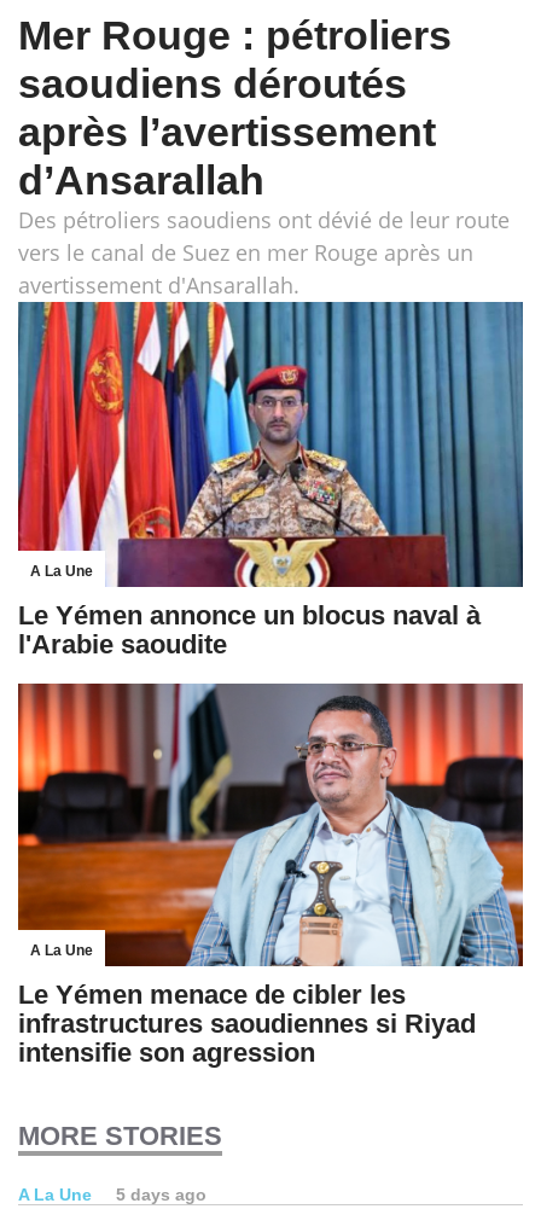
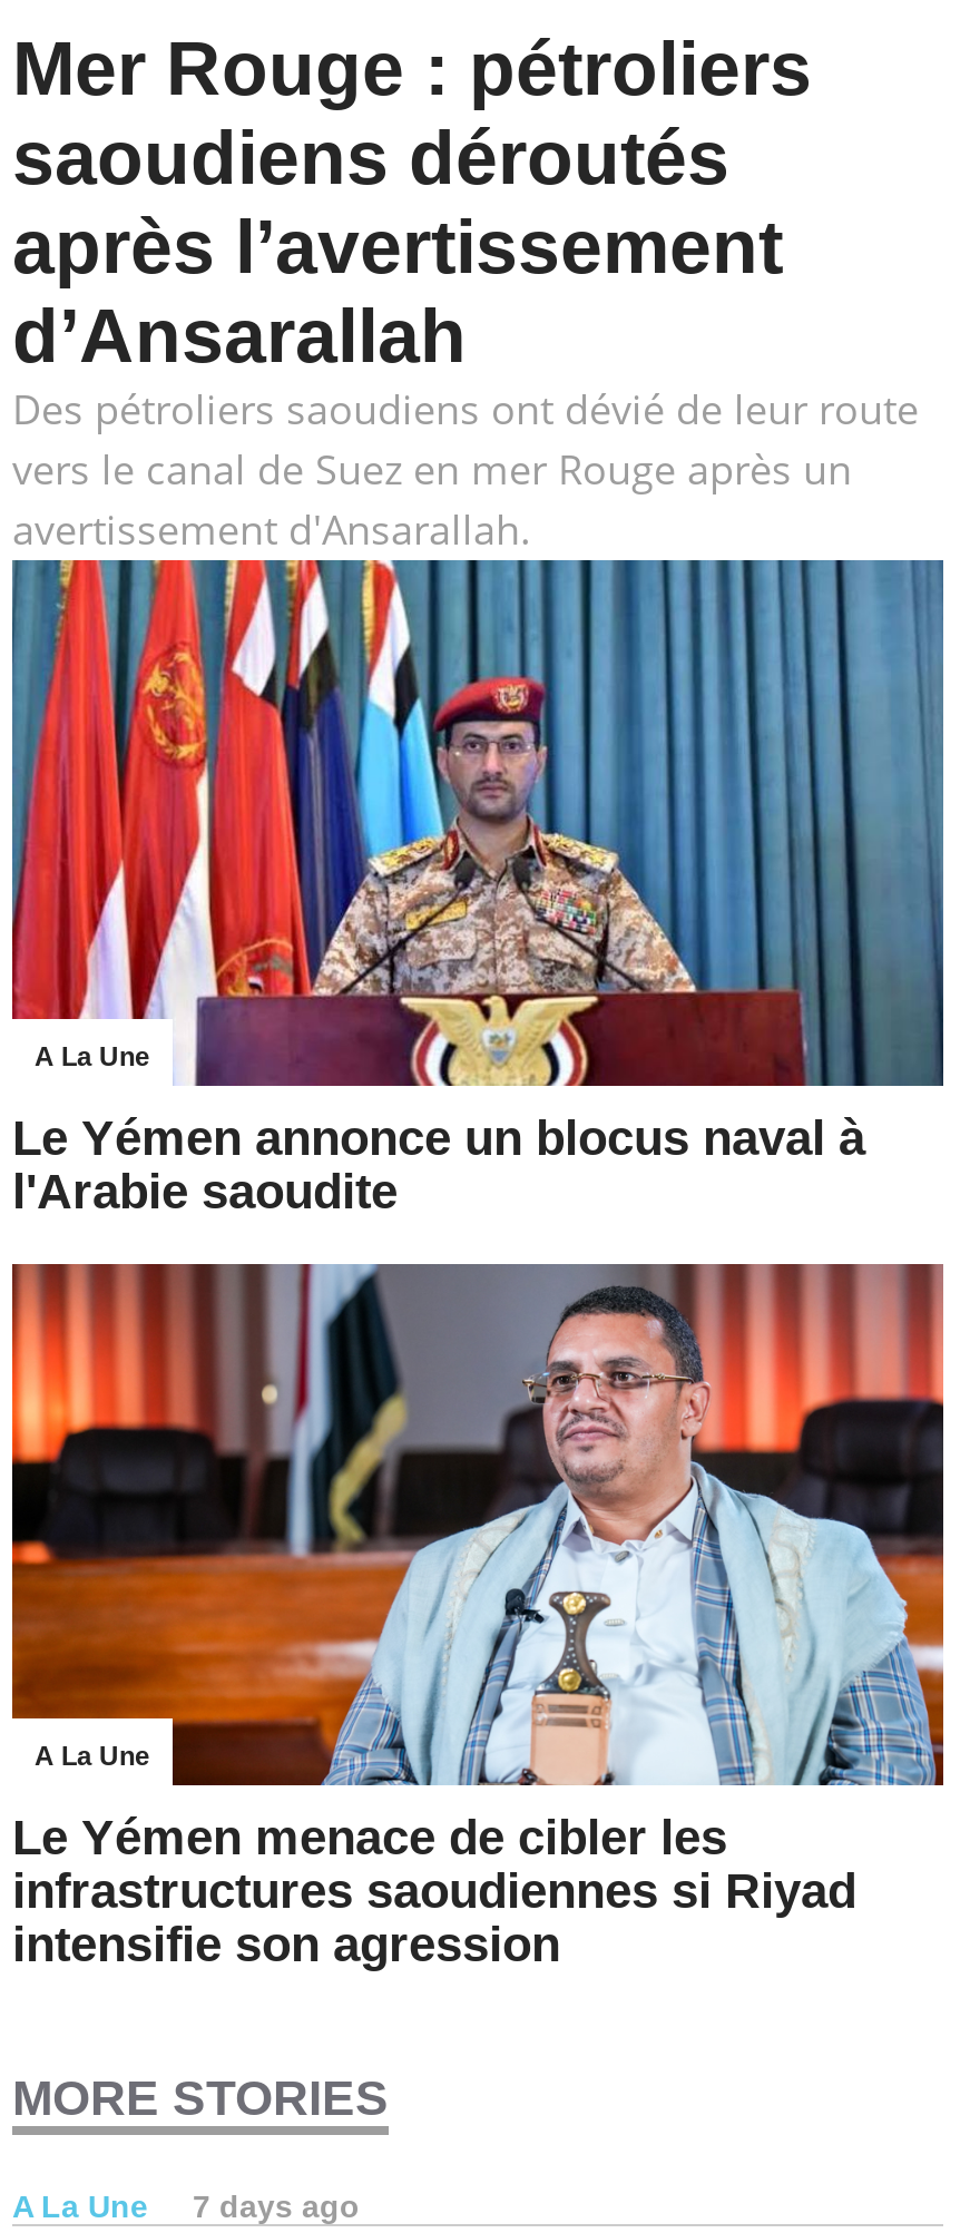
[18,1185,206,1204] A La Une 5 days ago -> [12,2188,360,2224] A La Une 7 days ago

